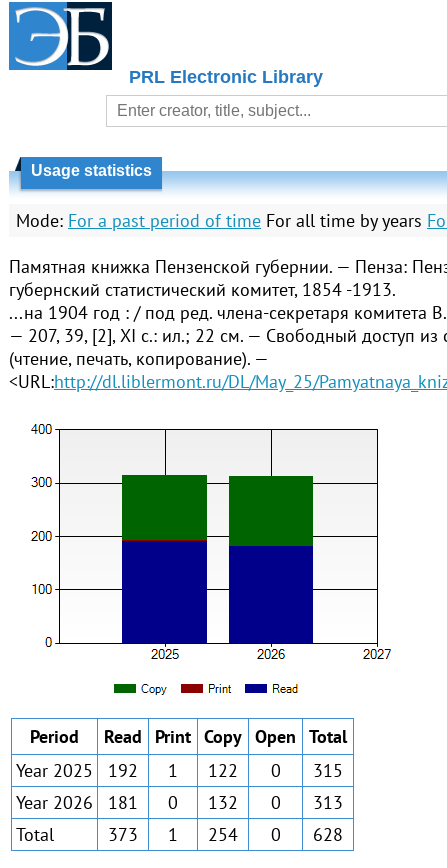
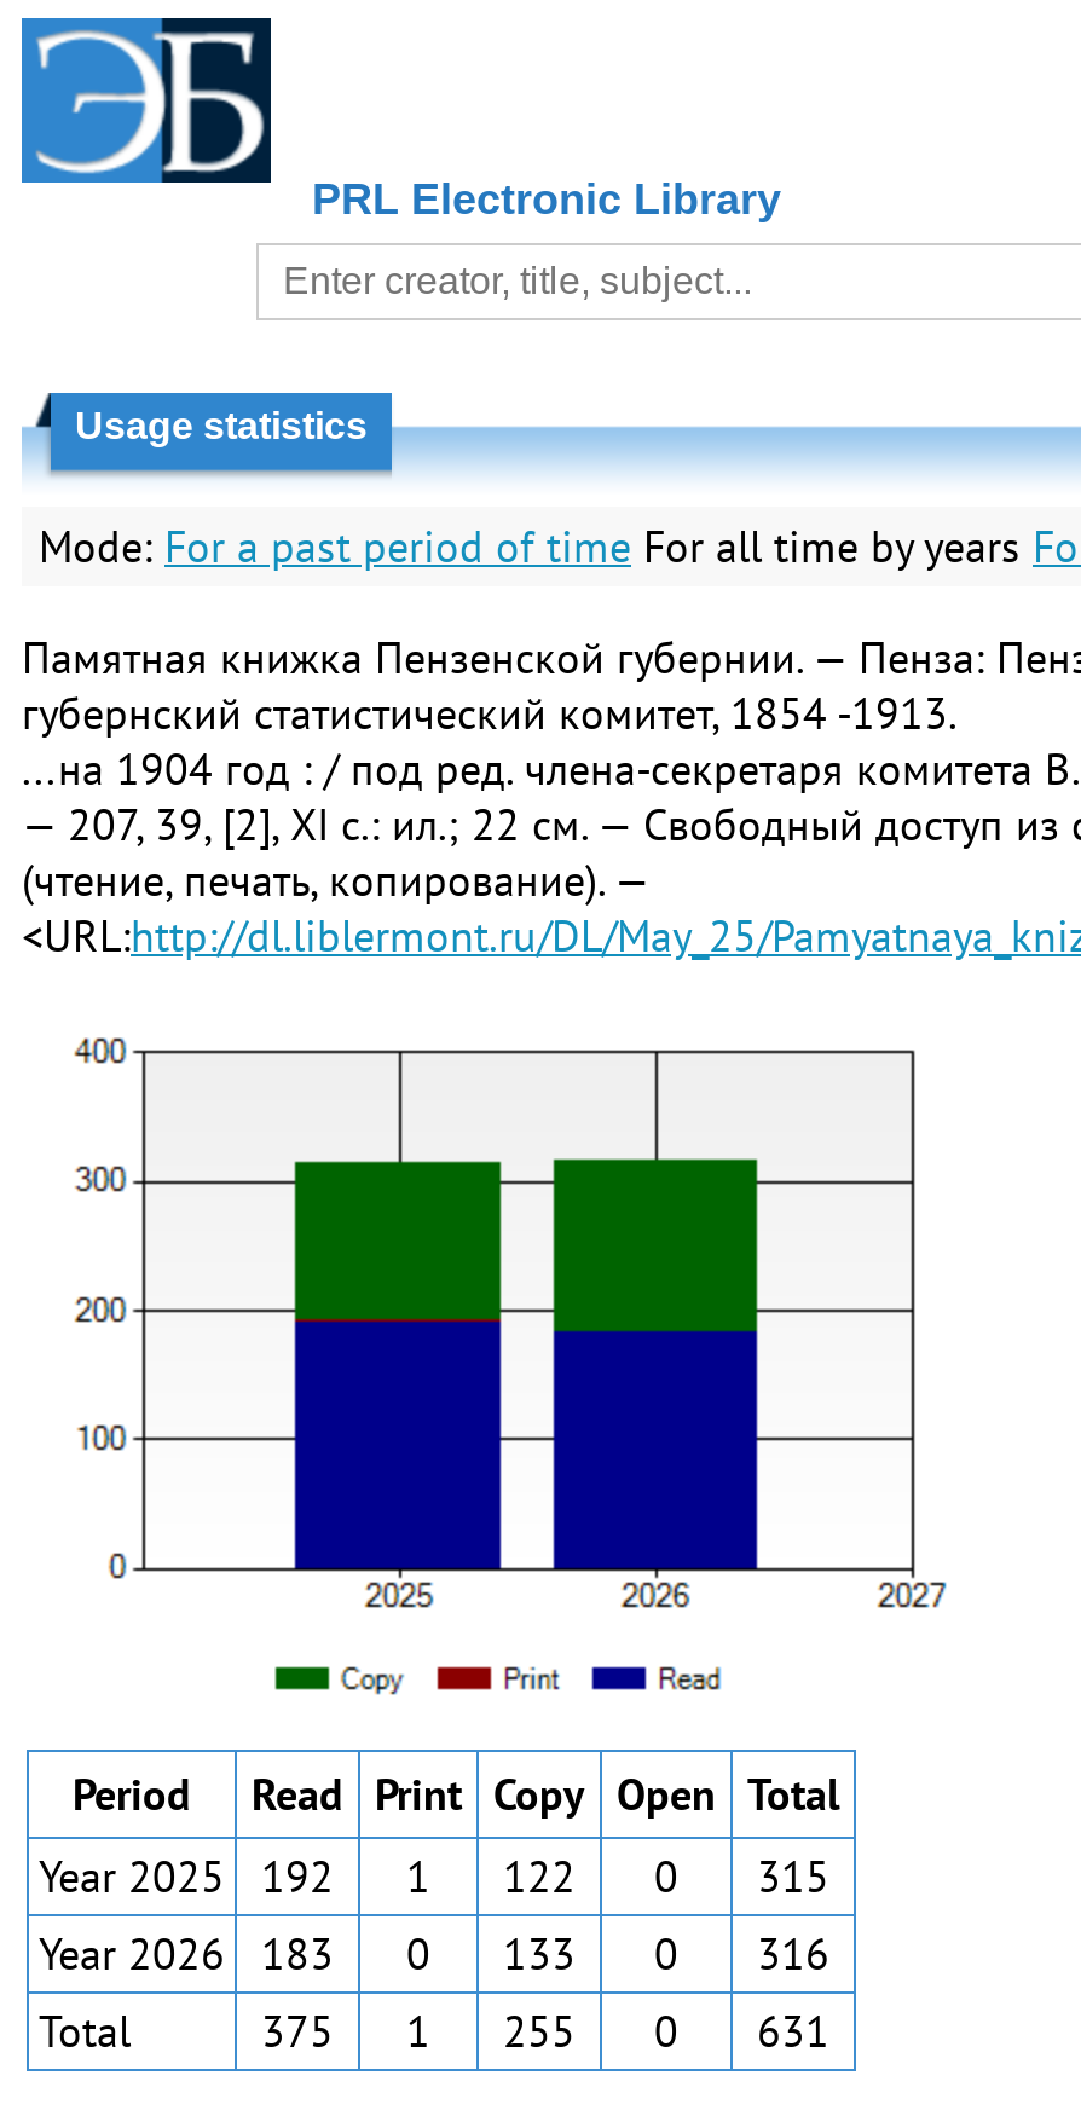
[108,791,138,814] 181 -> [261,1926,334,1982] 183
[208,791,238,814] 132 -> [503,1926,576,1982] 133
[313,791,343,814] 313 -> [757,1926,829,1982] 316
[108,823,138,846] 373 -> [261,2004,334,2059] 375
[208,823,238,846] 254 -> [503,2004,576,2059] 255
[313,823,343,846] 628 -> [757,2004,829,2059] 631

